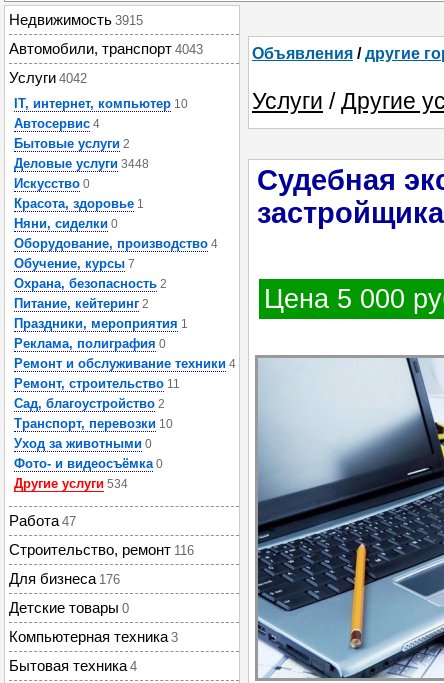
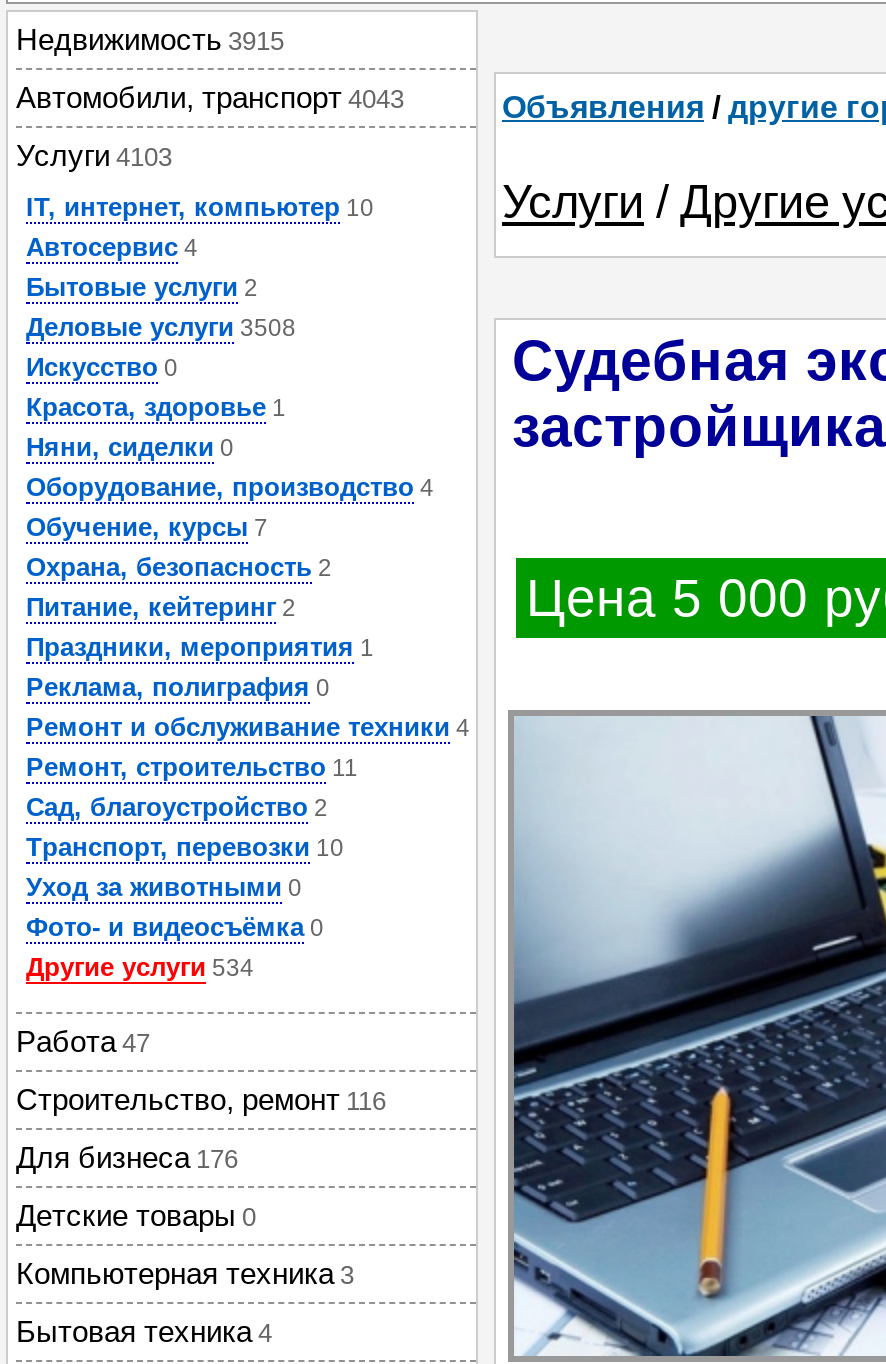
[9,69,87,86] Услуги 4042 -> [16,138,172,172] Услуги 4103
[14,156,149,171] Деловые услуги 3448 -> [26,312,296,342] Деловые услуги 3508

